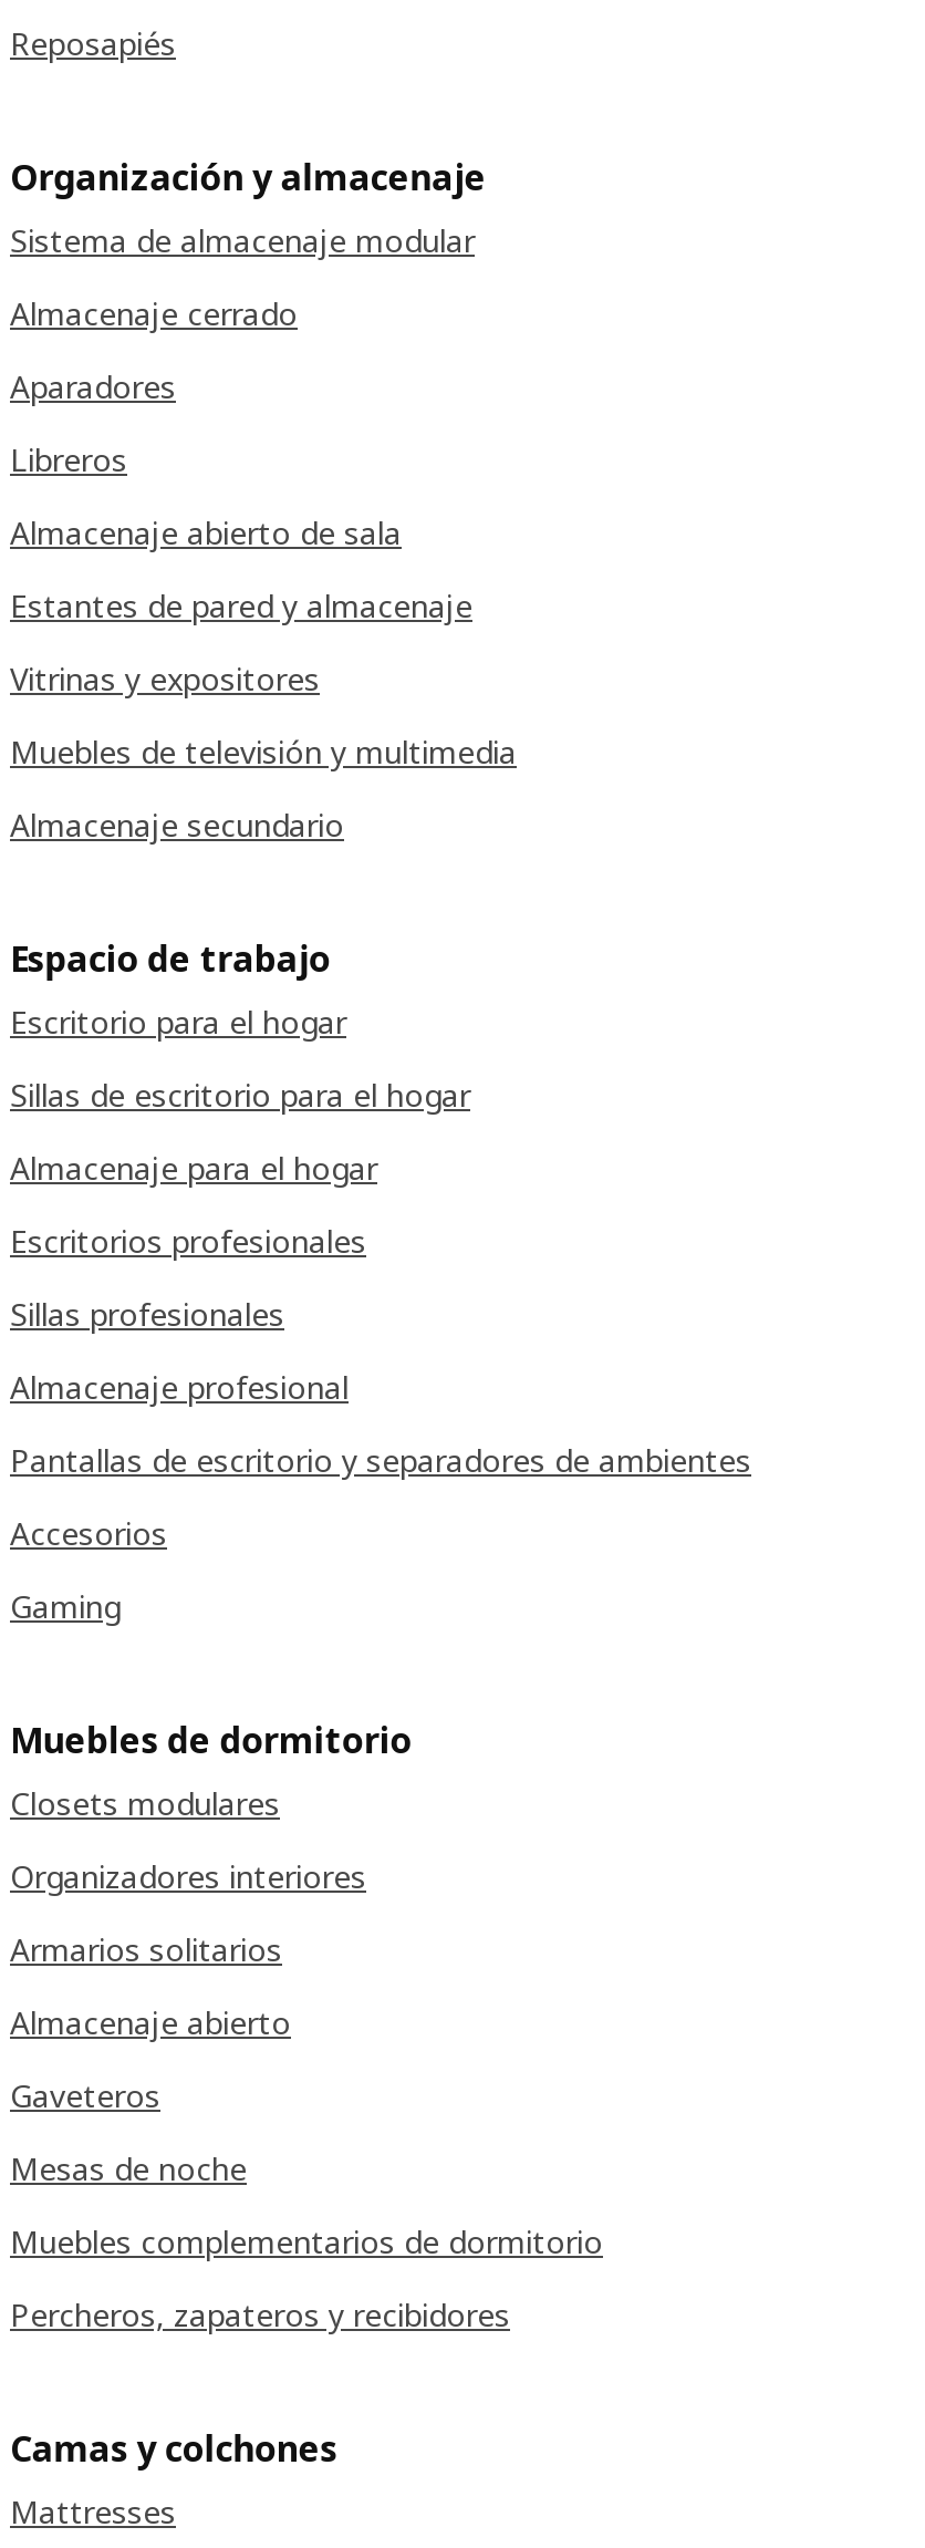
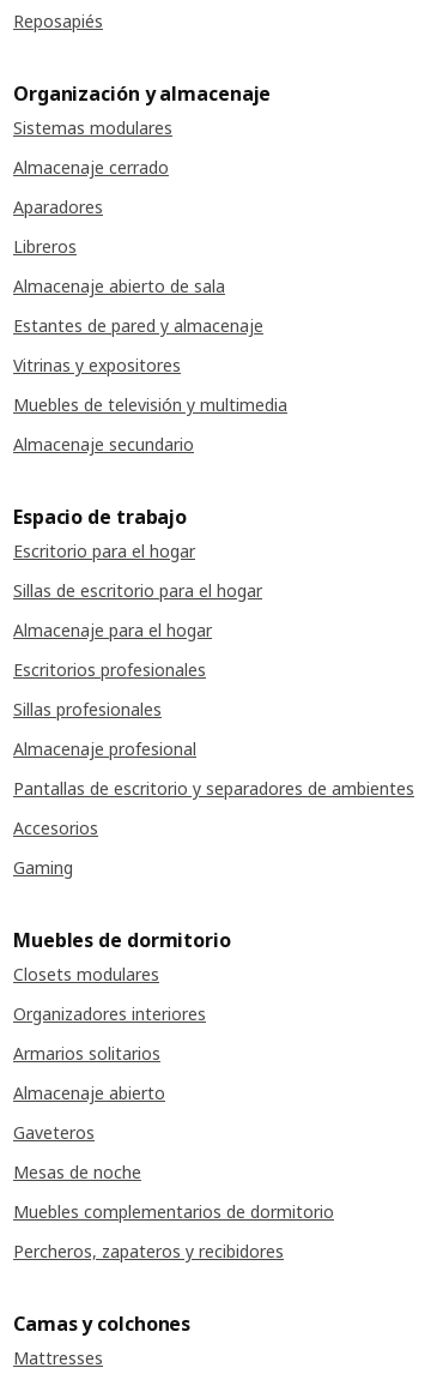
[10,220,475,262] Sistema de almacenaje modular -> [13,117,172,140] Sistemas modulares

